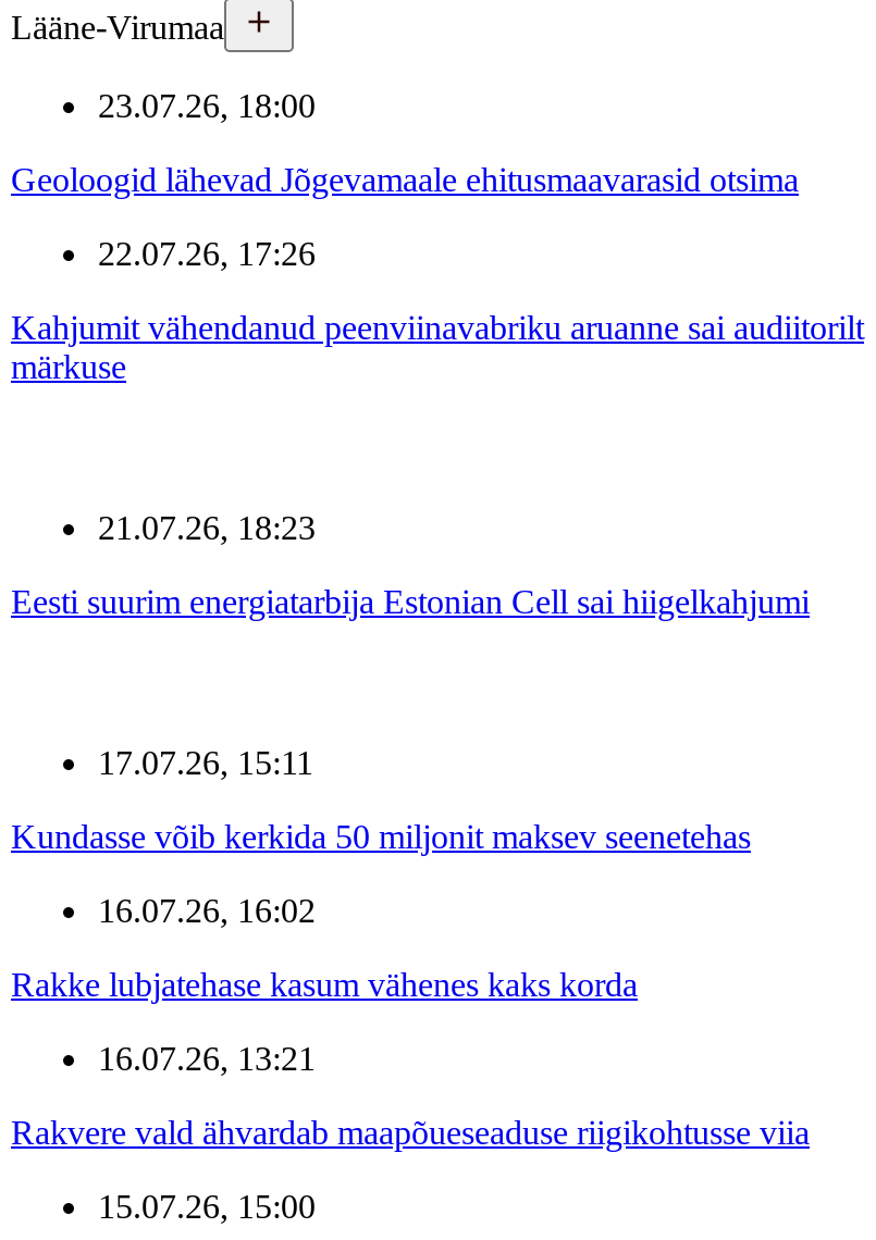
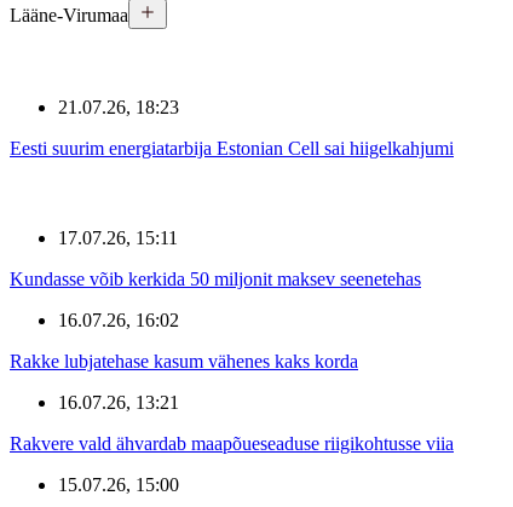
[11,87,864,385] 23.07.26, 18:00 | Geoloogid lähevad Jõgevamaale ehitusmaavarasid otsima | 22.07.26, 17:26 | Kahjumit vähendanud peenviinavabriku aruanne sai audiitorilt | märkuse -> none

